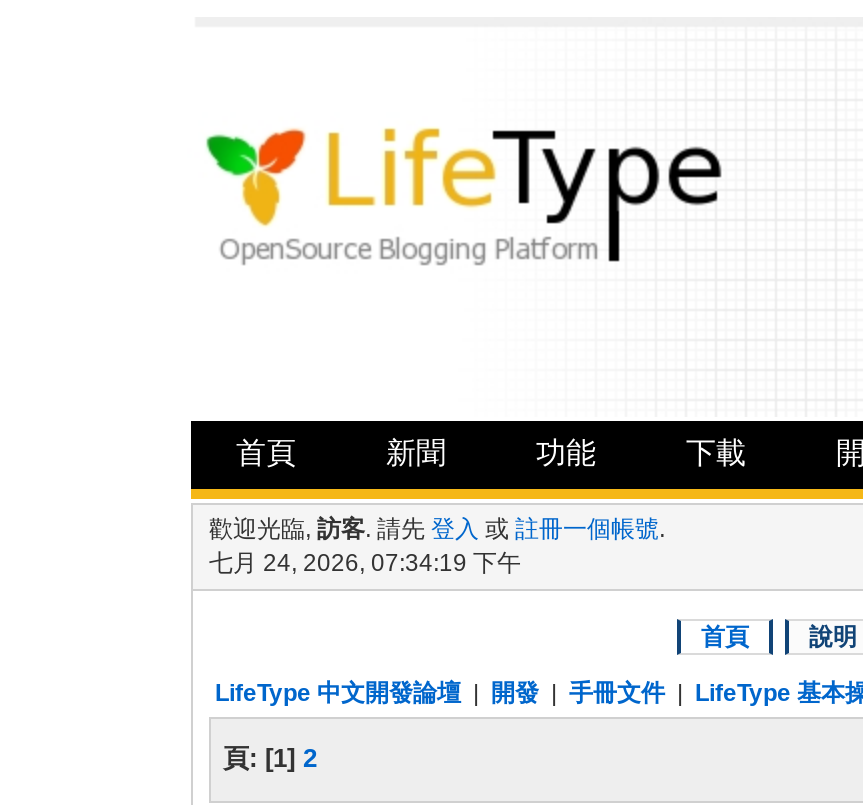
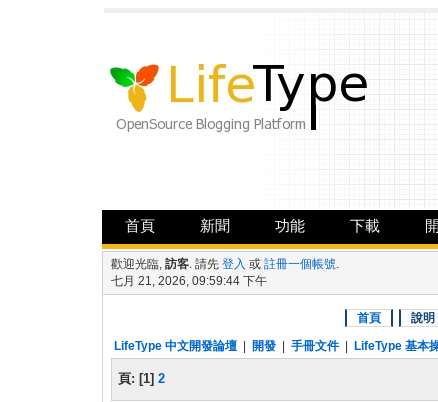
[209,549,521,577] 七月 24, 2026, 07:34:19 下午 -> [111,274,267,288] 七月 21, 2026, 09:59:44 下午

